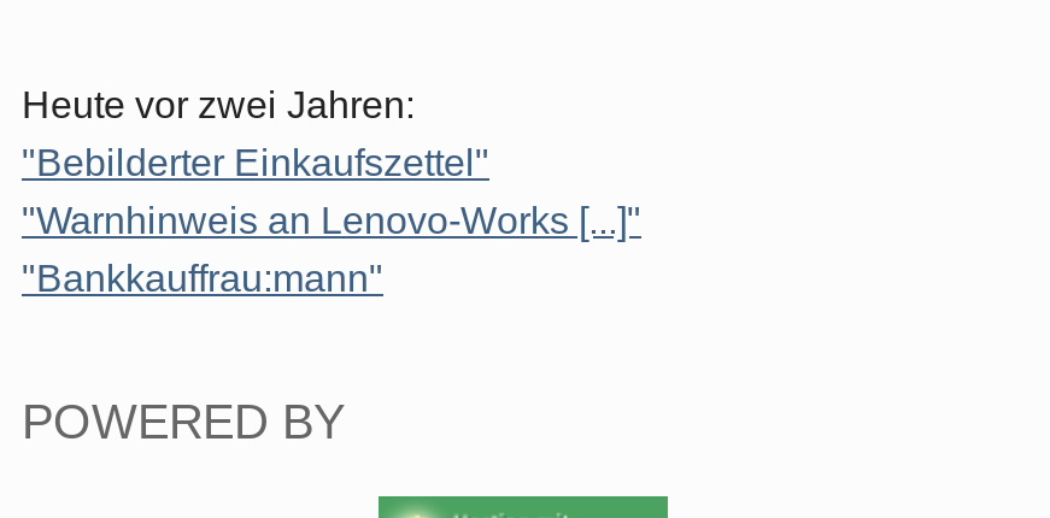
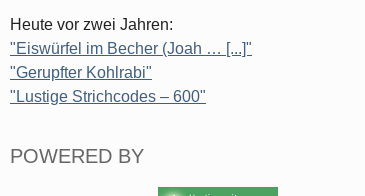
[22,142,641,299] "Bebilderter Einkaufszettel" | "Warnhinweis an Lenovo-Works [...]" | "Bankkauffrau:mann" -> [10,40,252,105] "Eiswürfel im Becher (Joah … [...]" | "Gerupfter Kohlrabi" | "Lustige Strichcodes – 600"

